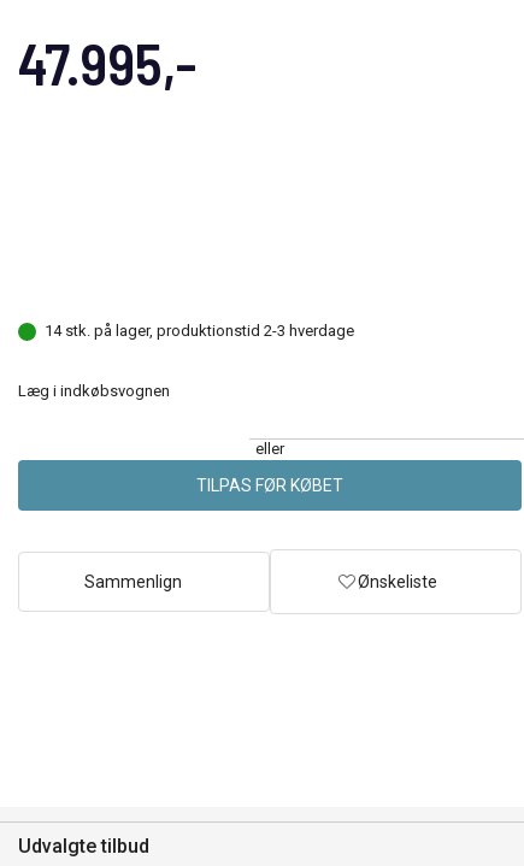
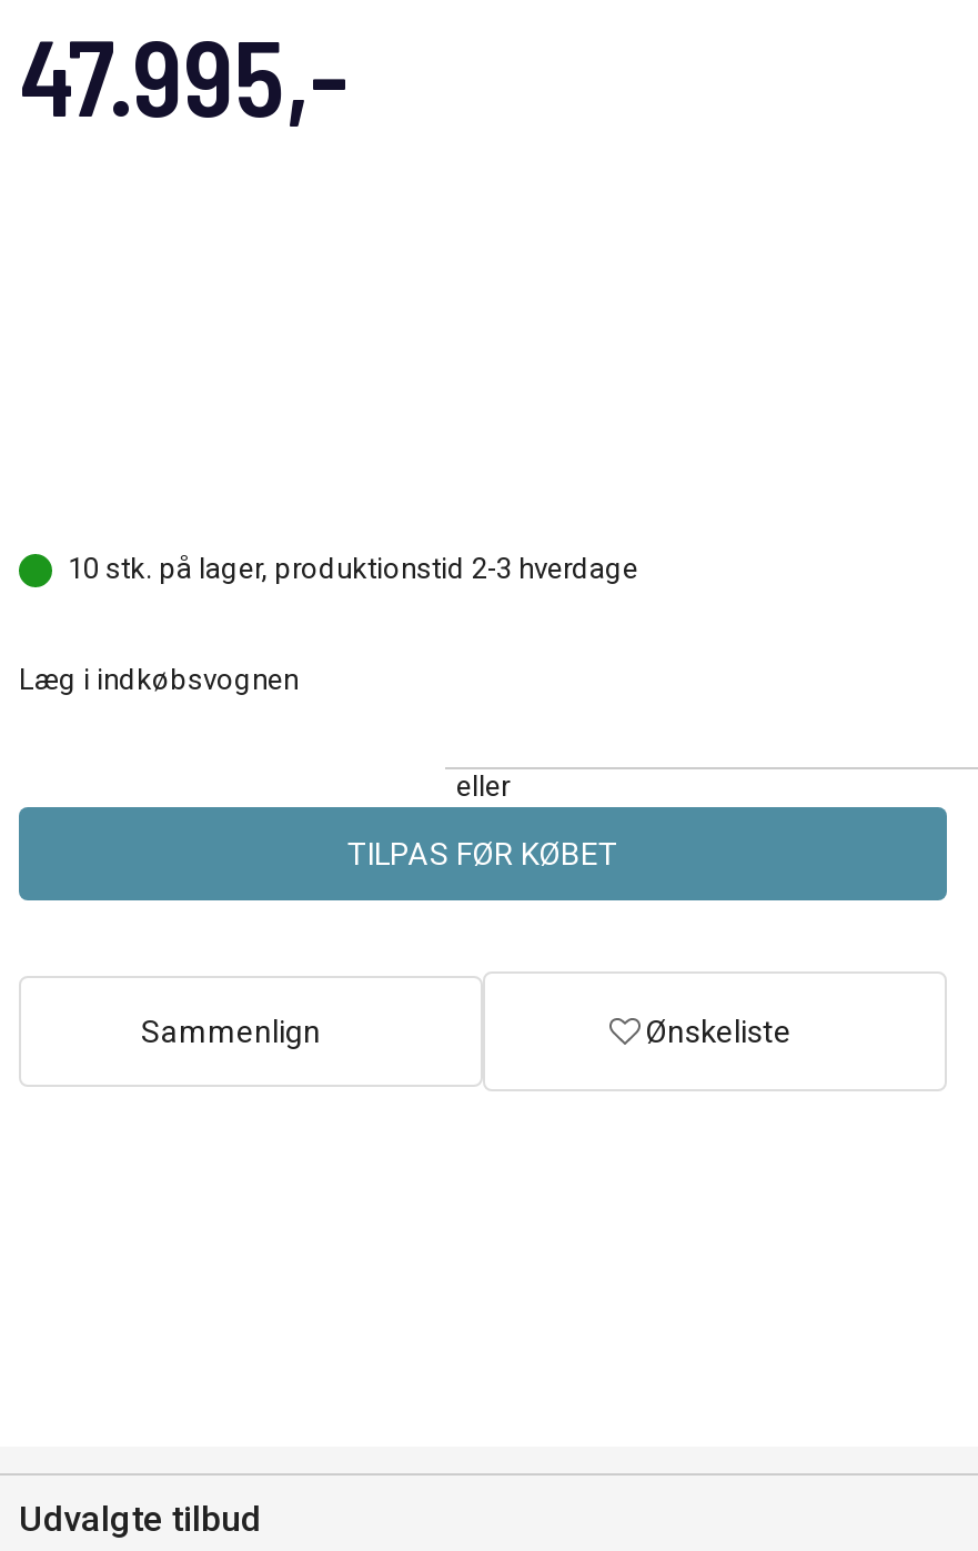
[45,322,354,340] 14 stk. på lager, produktionstid 2-3 hverdage -> [68,552,638,585] 10 stk. på lager, produktionstid 2-3 hverdage

